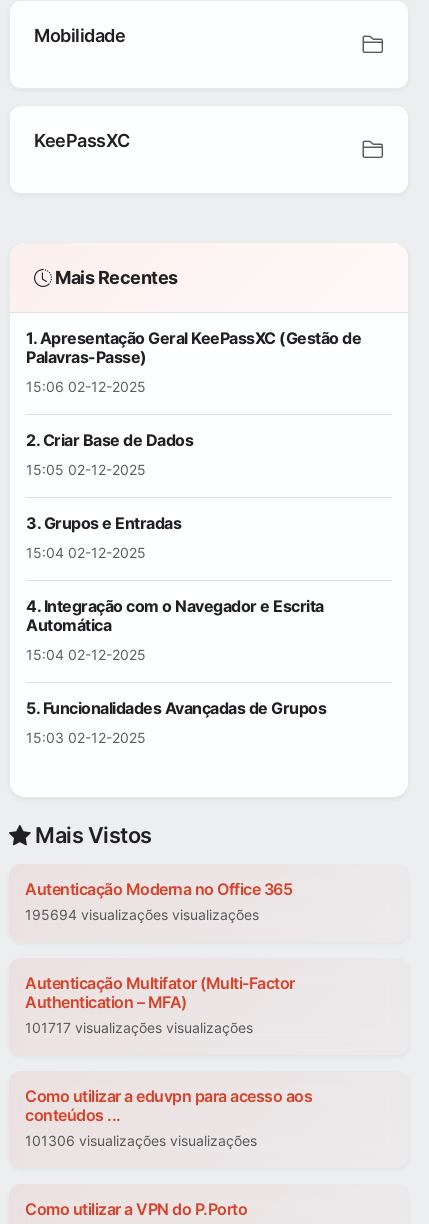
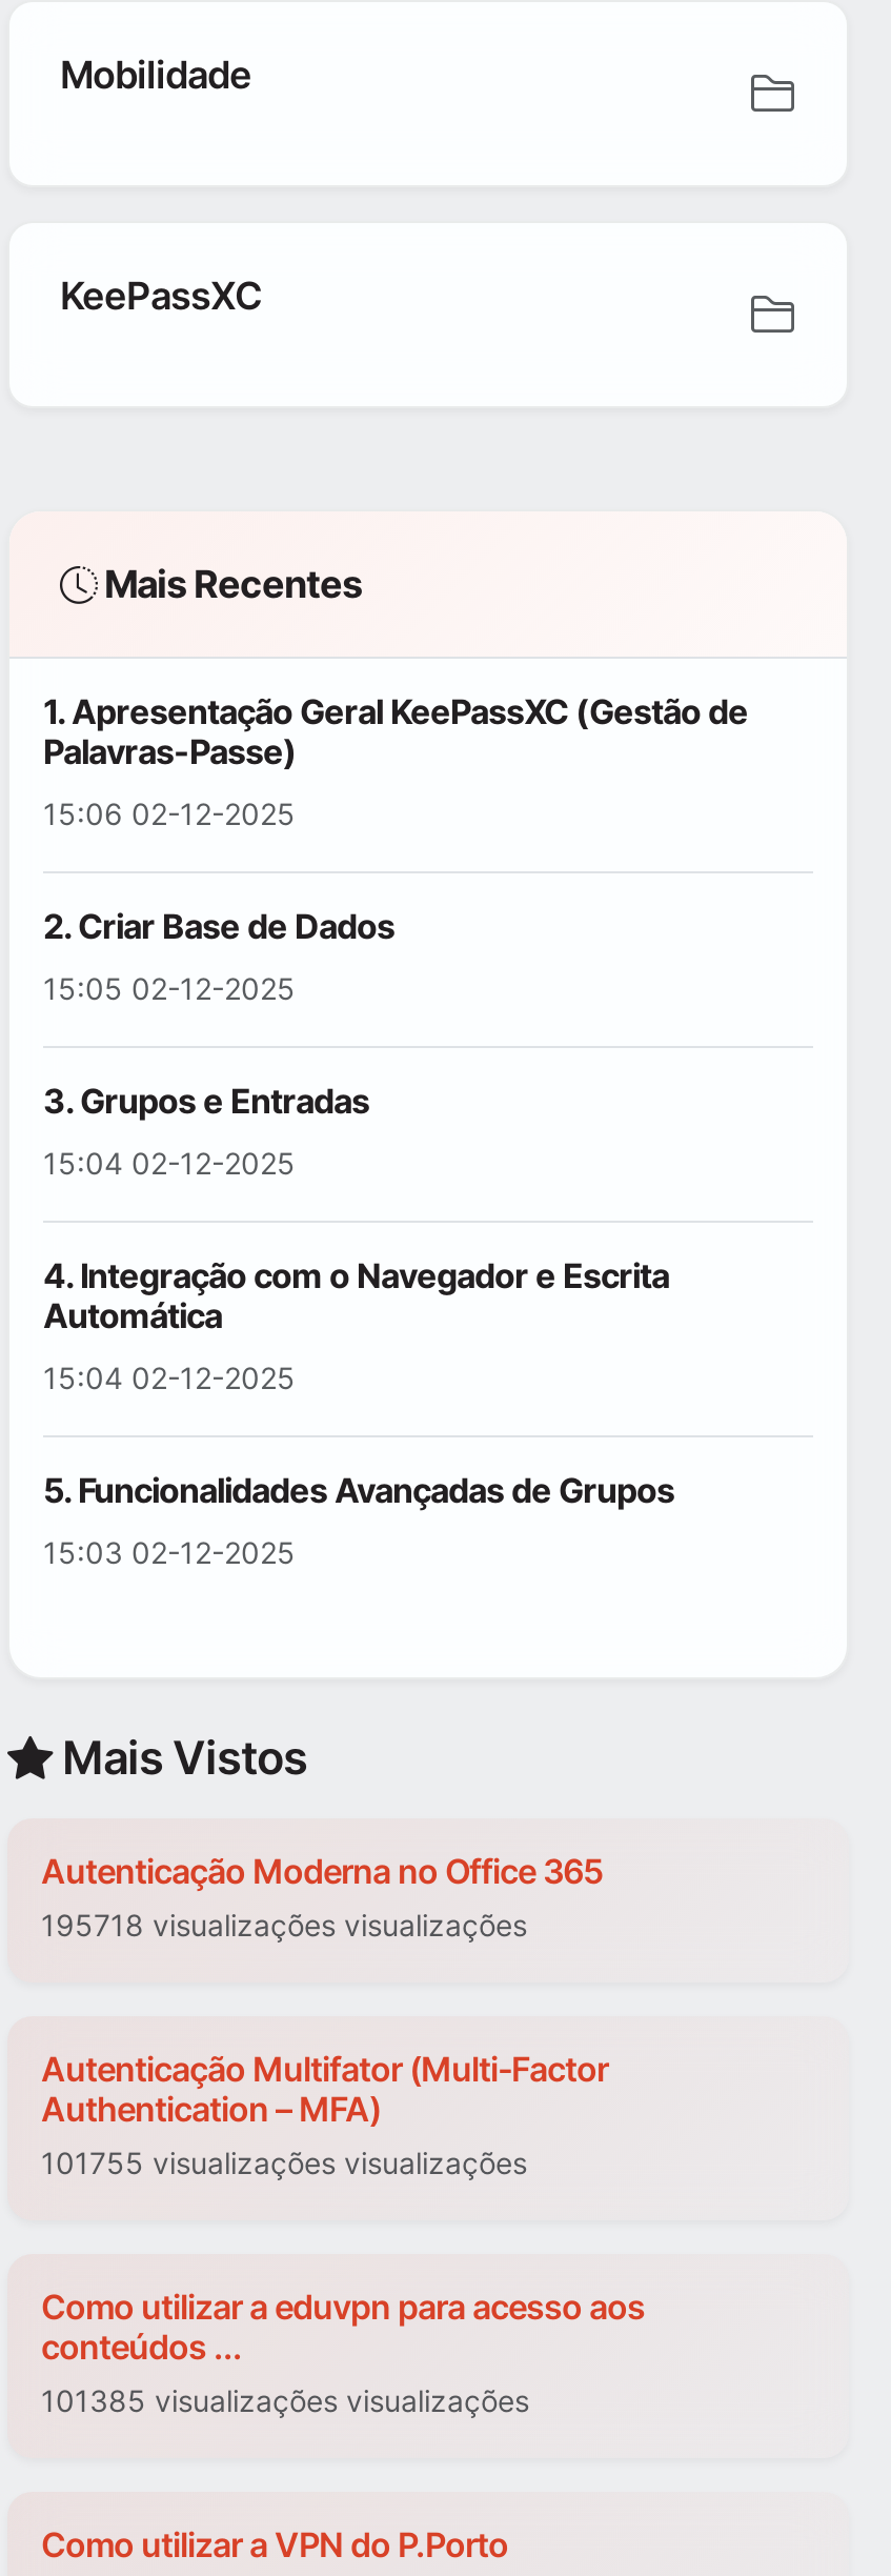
[25,906,259,923] 195694 visualizações visualizações -> [41,1908,527,1944] 195718 visualizações visualizações
[25,1019,253,1036] 101717 visualizações visualizações -> [41,2146,527,2181] 101755 visualizações visualizações
[25,1132,257,1149] 101306 visualizações visualizações -> [41,2383,529,2419] 101385 visualizações visualizações

